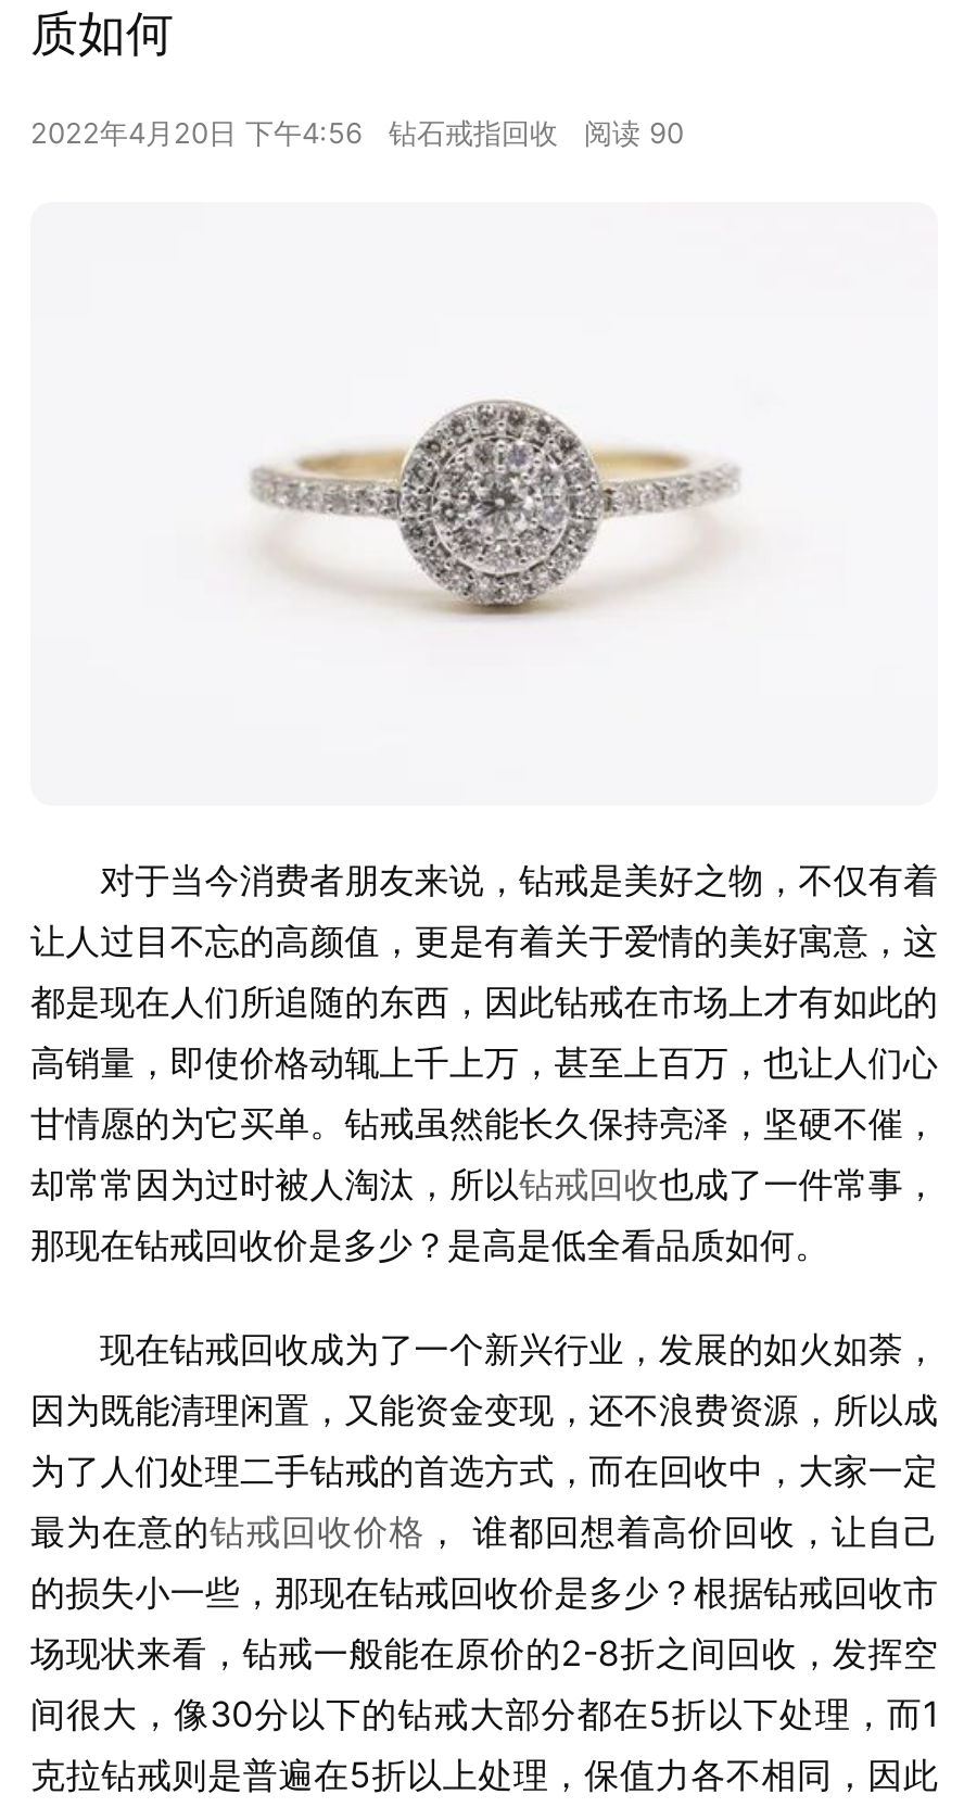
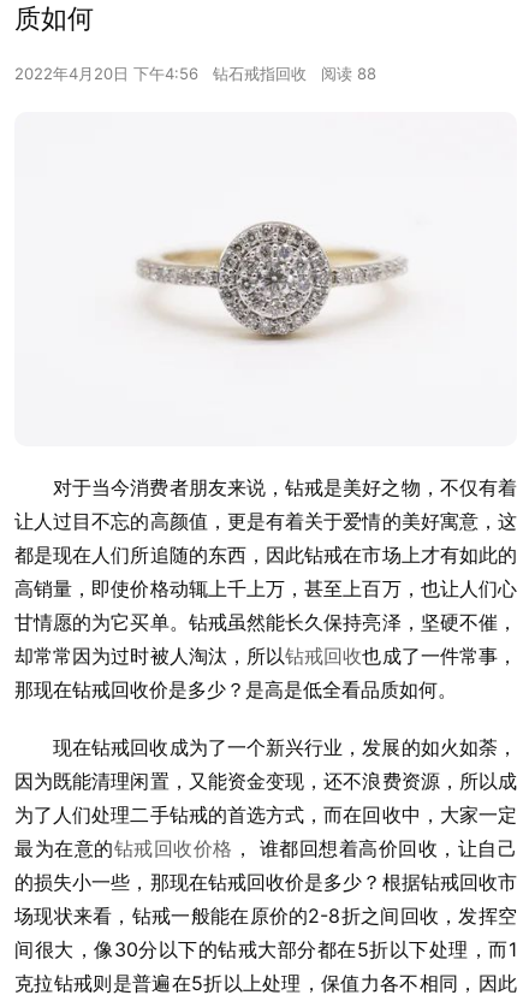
[30,115,684,150] 2022年4月20日 下午4:56 钻石戒指回收 阅读 90 -> [14,64,376,83] 2022年4月20日 下午4:56 钻石戒指回收 阅读 88

